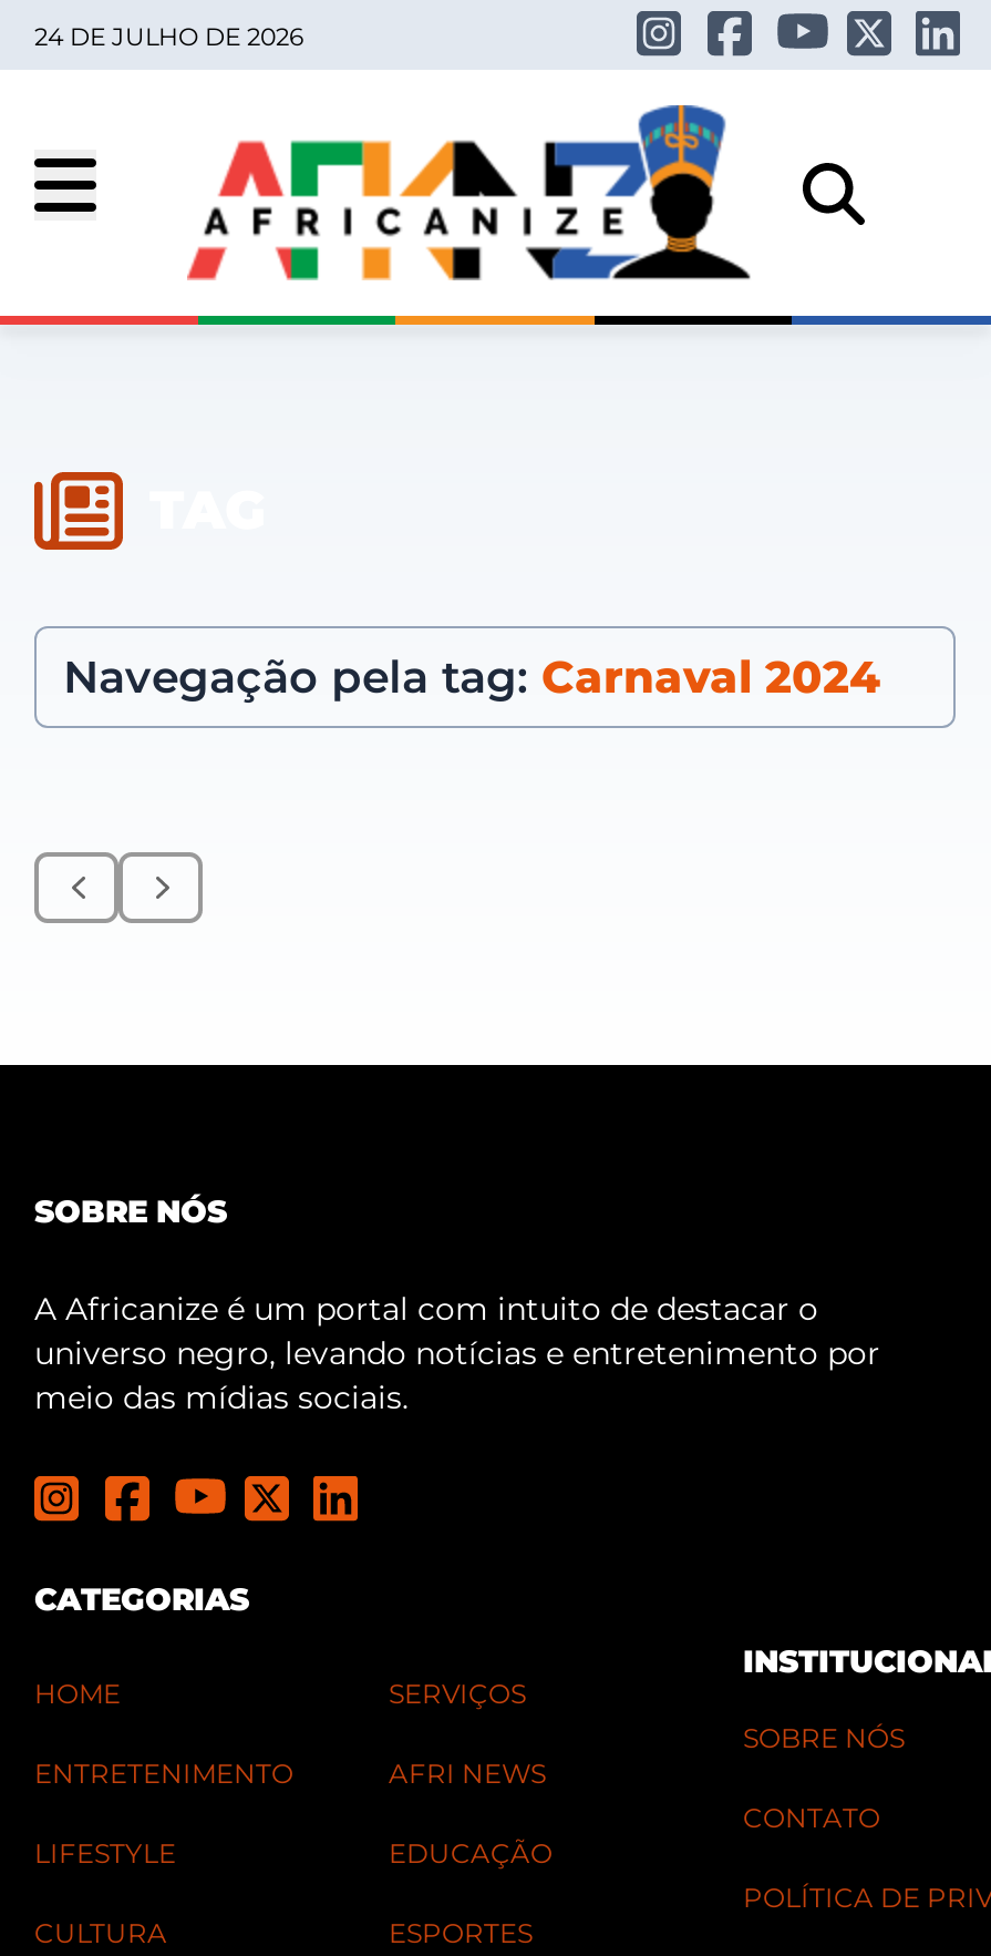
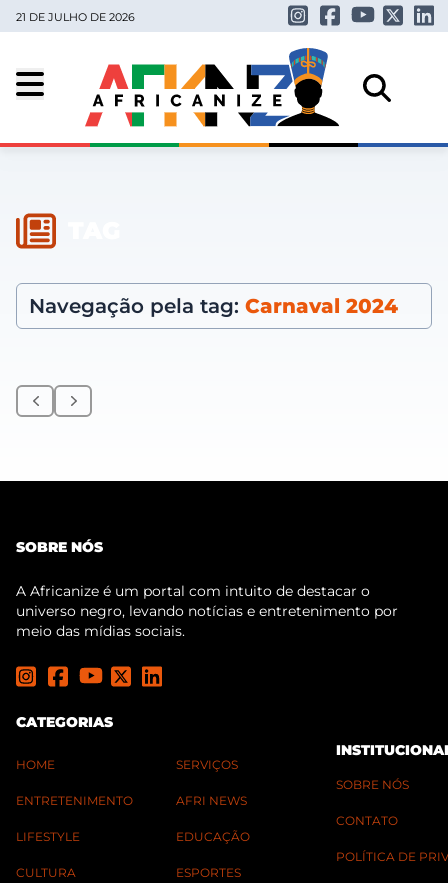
[34,21,304,52] 24 DE JULHO DE 2026 -> [16,10,135,24] 21 DE JULHO DE 2026

